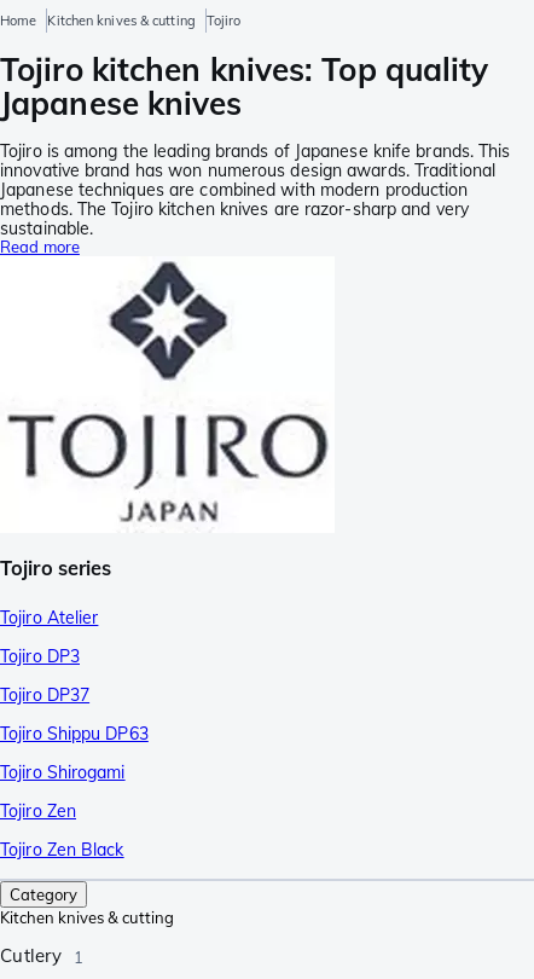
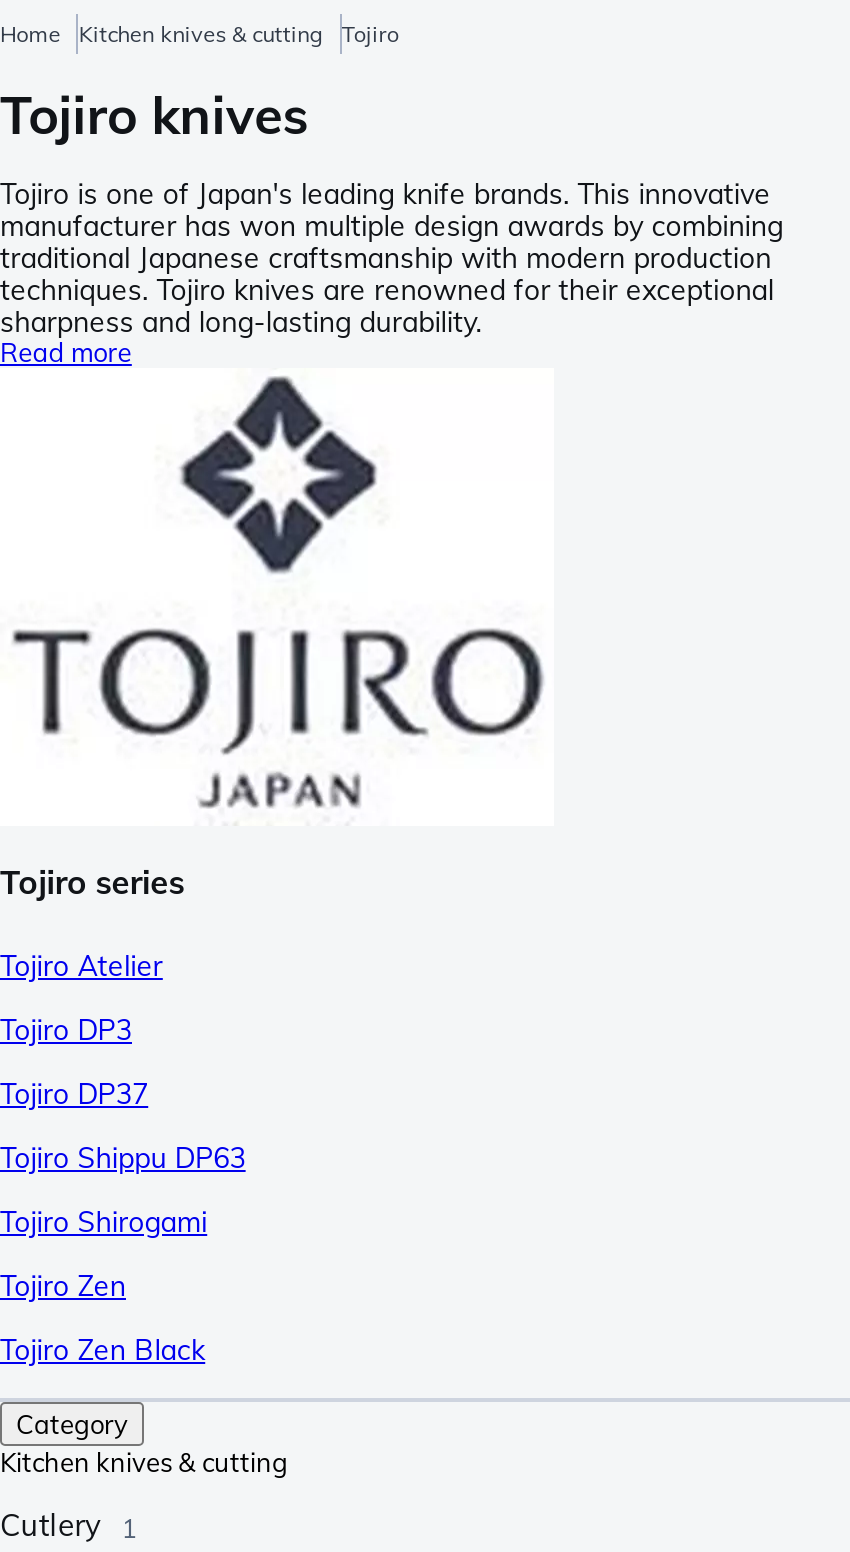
[0,50,510,240] Tojiro kitchen knives: Top quality | Japanese knives | Tojiro is among the leading brands of Japanese knife brands. This | innovative brand has won numerous design awards. Traditional | Japanese techniques are combined with modern production | methods. The Tojiro kitchen knives are razor-sharp and very | sustainable. -> [0,82,783,341] Tojiro knives | Tojiro is one of Japan's leading knife brands. This innovative | manufacturer has won multiple design awards by combining | traditional Japanese craftsmanship with modern production | techniques. Tojiro knives are renowned for their exceptional | sharpness and long-lasting durability.

